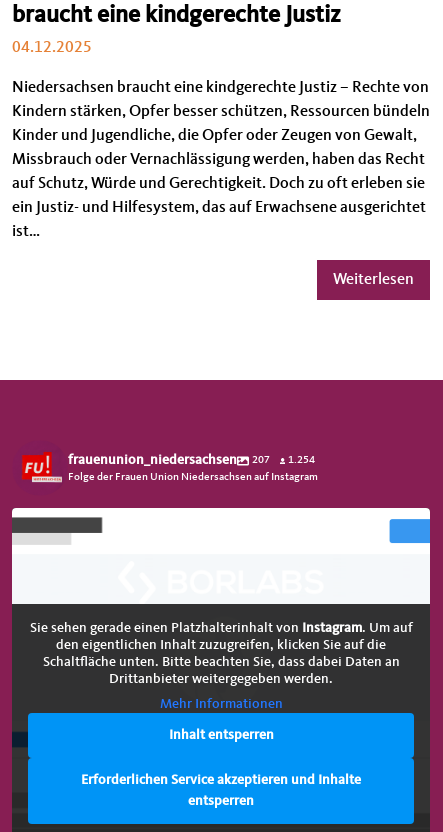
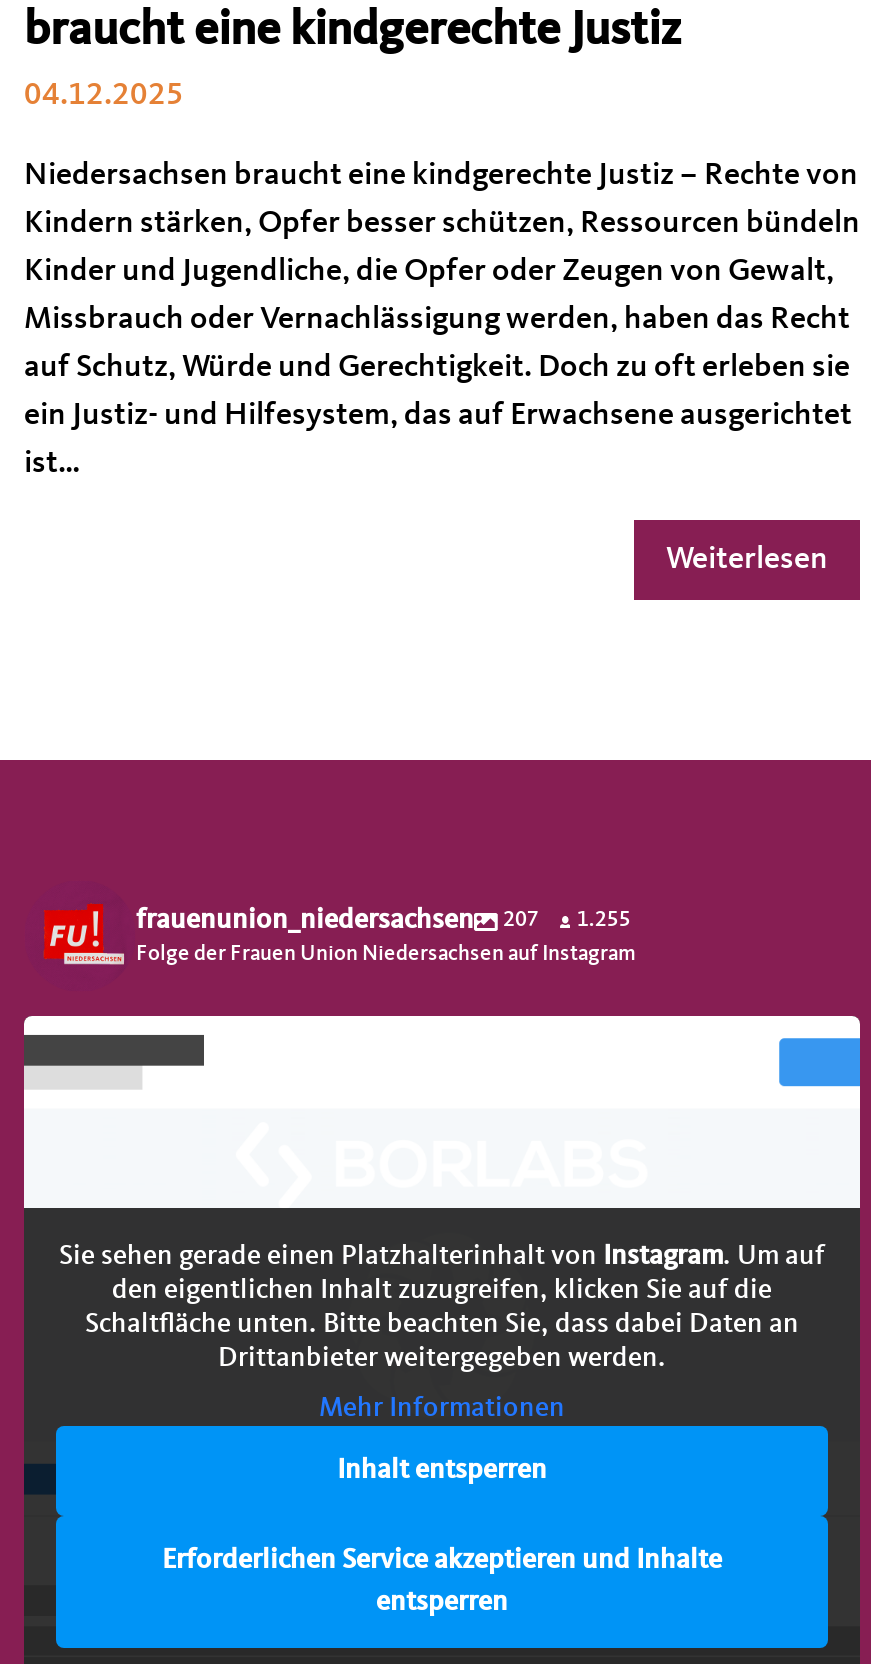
[68,453,315,467] frauenunion_niedersachsen 207 1.254 -> [136,906,631,934] frauenunion_niedersachsen 207 1.255

